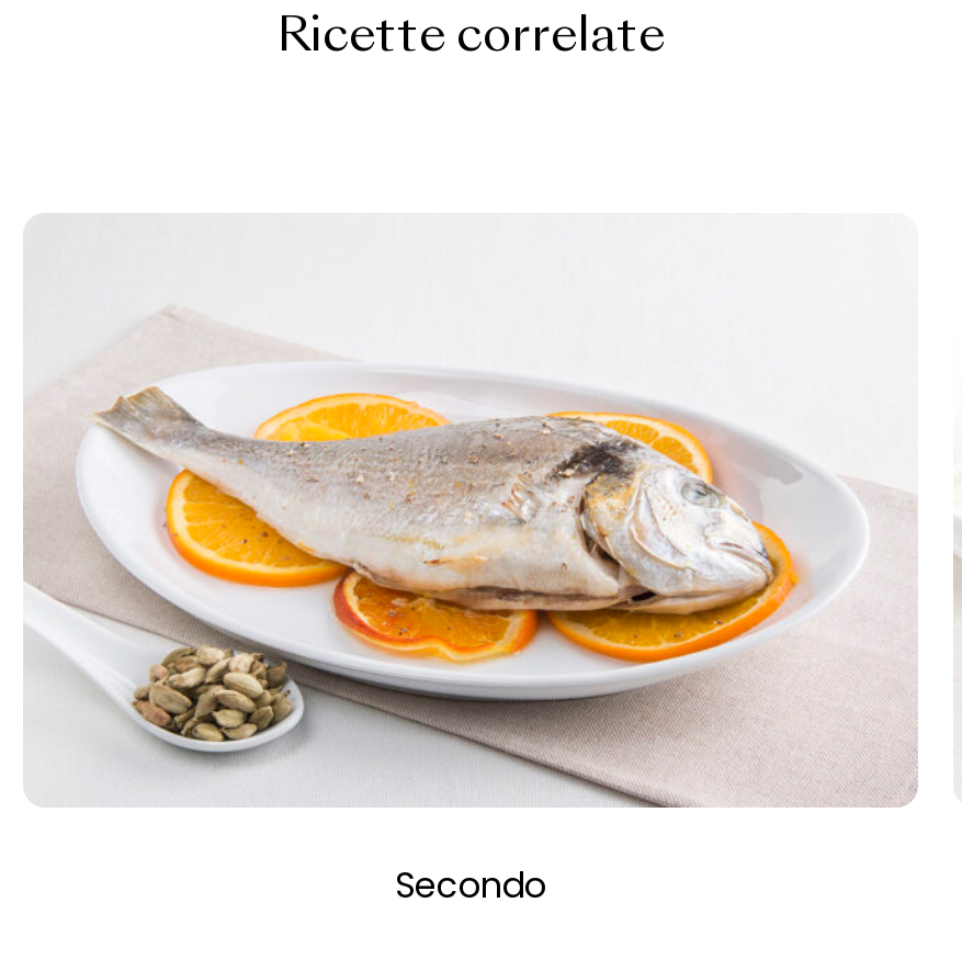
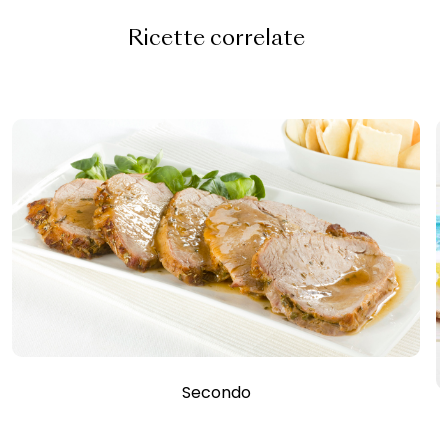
[23,283,916,810] [image] -> [13,118,421,358] [image]

